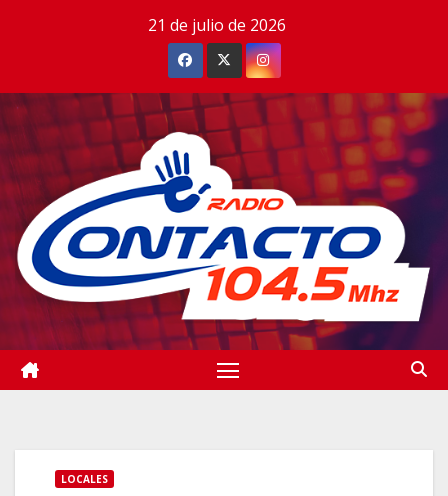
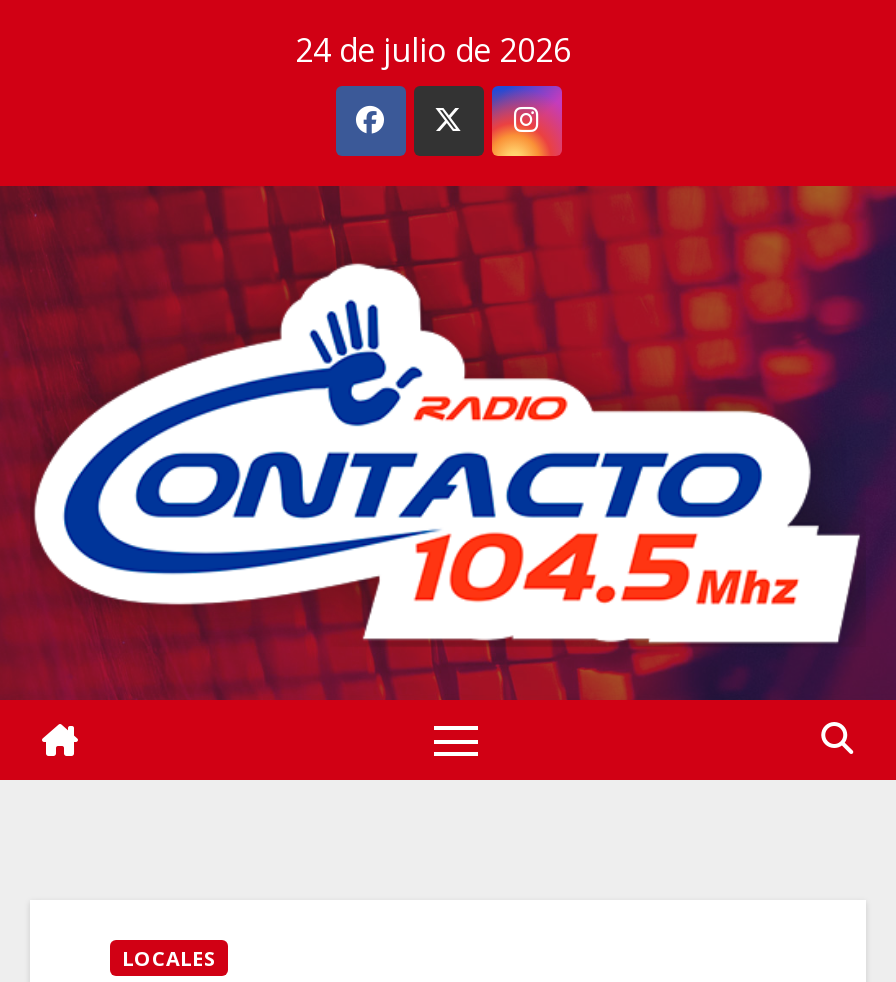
[147,14,285,36] 21 de julio de 2026 -> [295,28,571,72] 24 de julio de 2026

